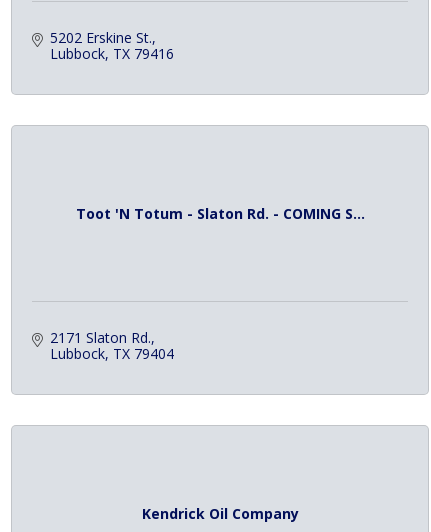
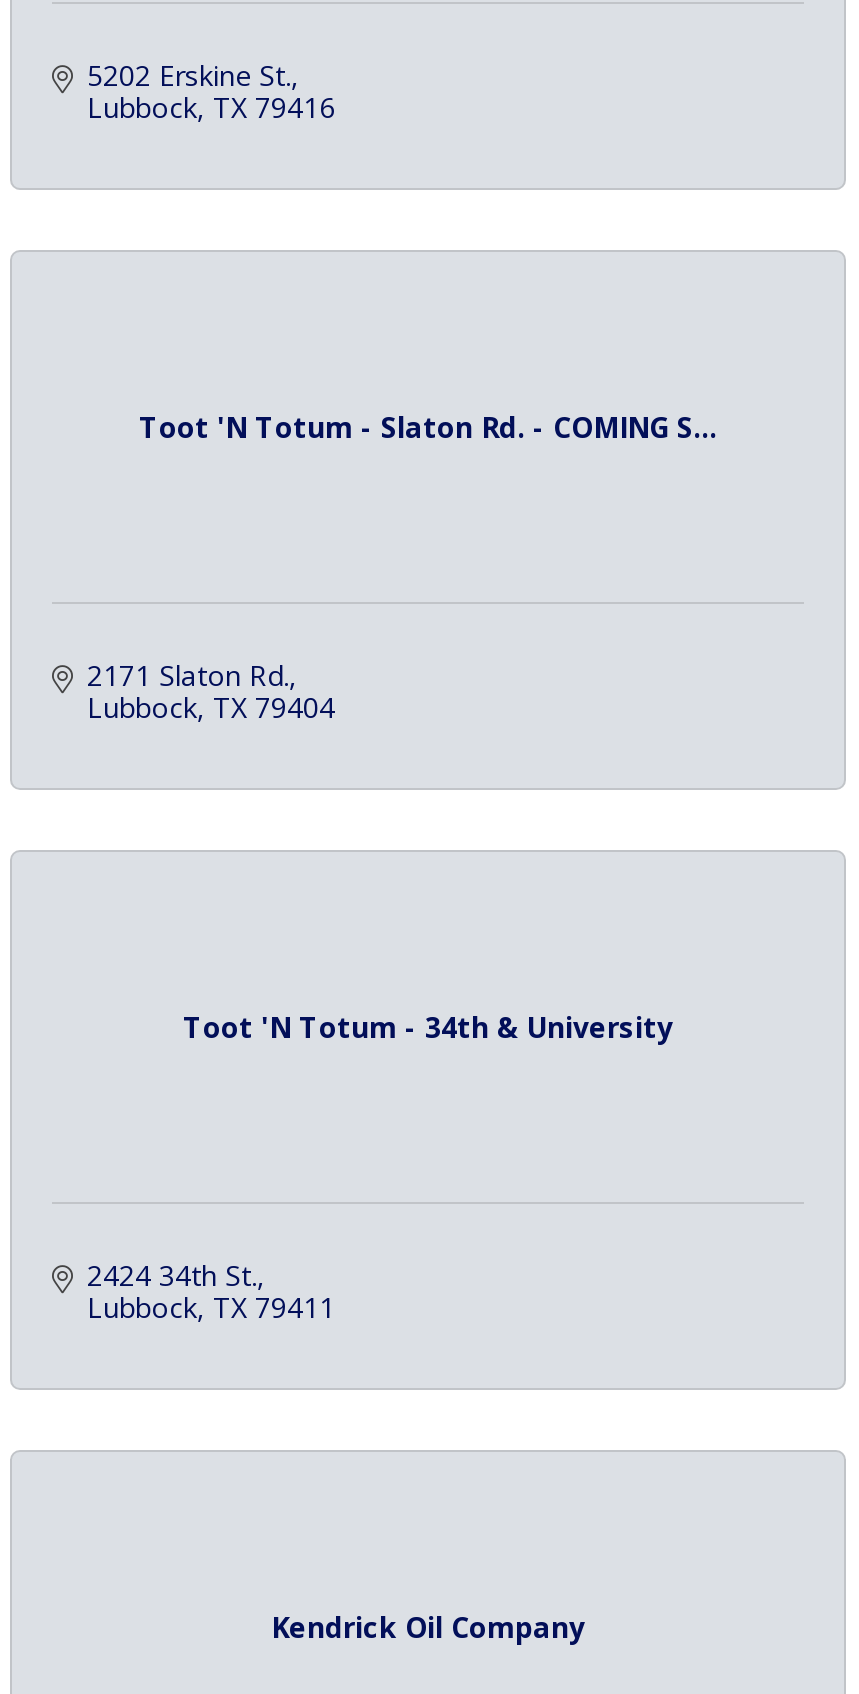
none -> [87,1256,335,1326] 2424 34th St. | Lubbock TX 79411
none -> [183,1007,673,1045] Toot 'N Totum - 34th & University

